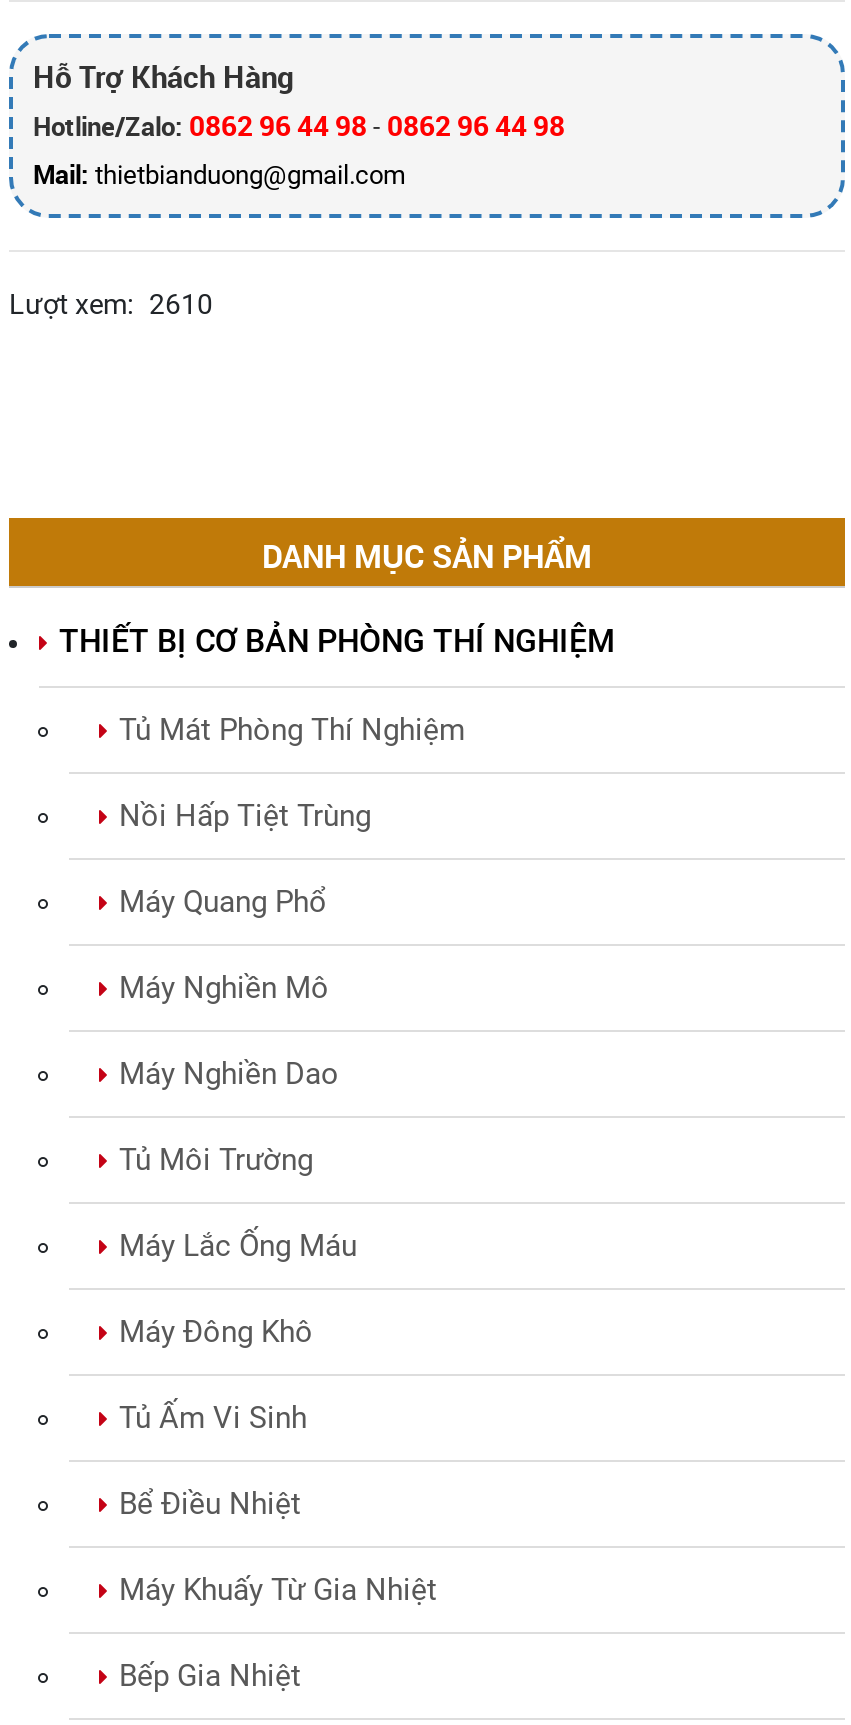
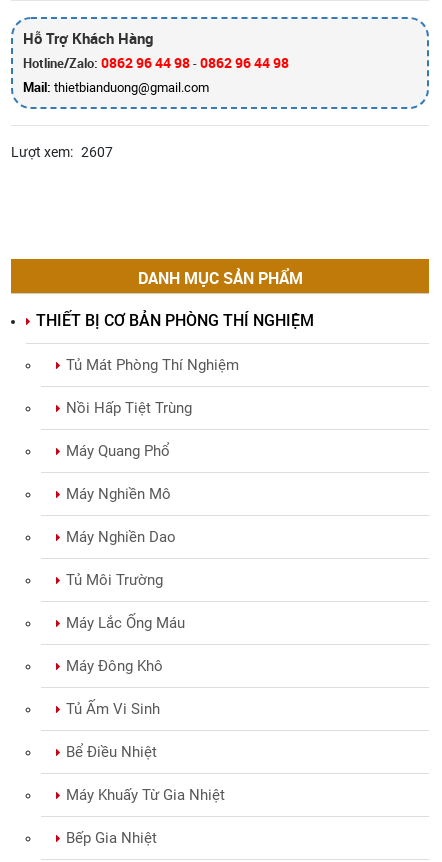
[9,288,213,320] Lượt xem: 2610 -> [11,144,113,160] Lượt xem: 2607

